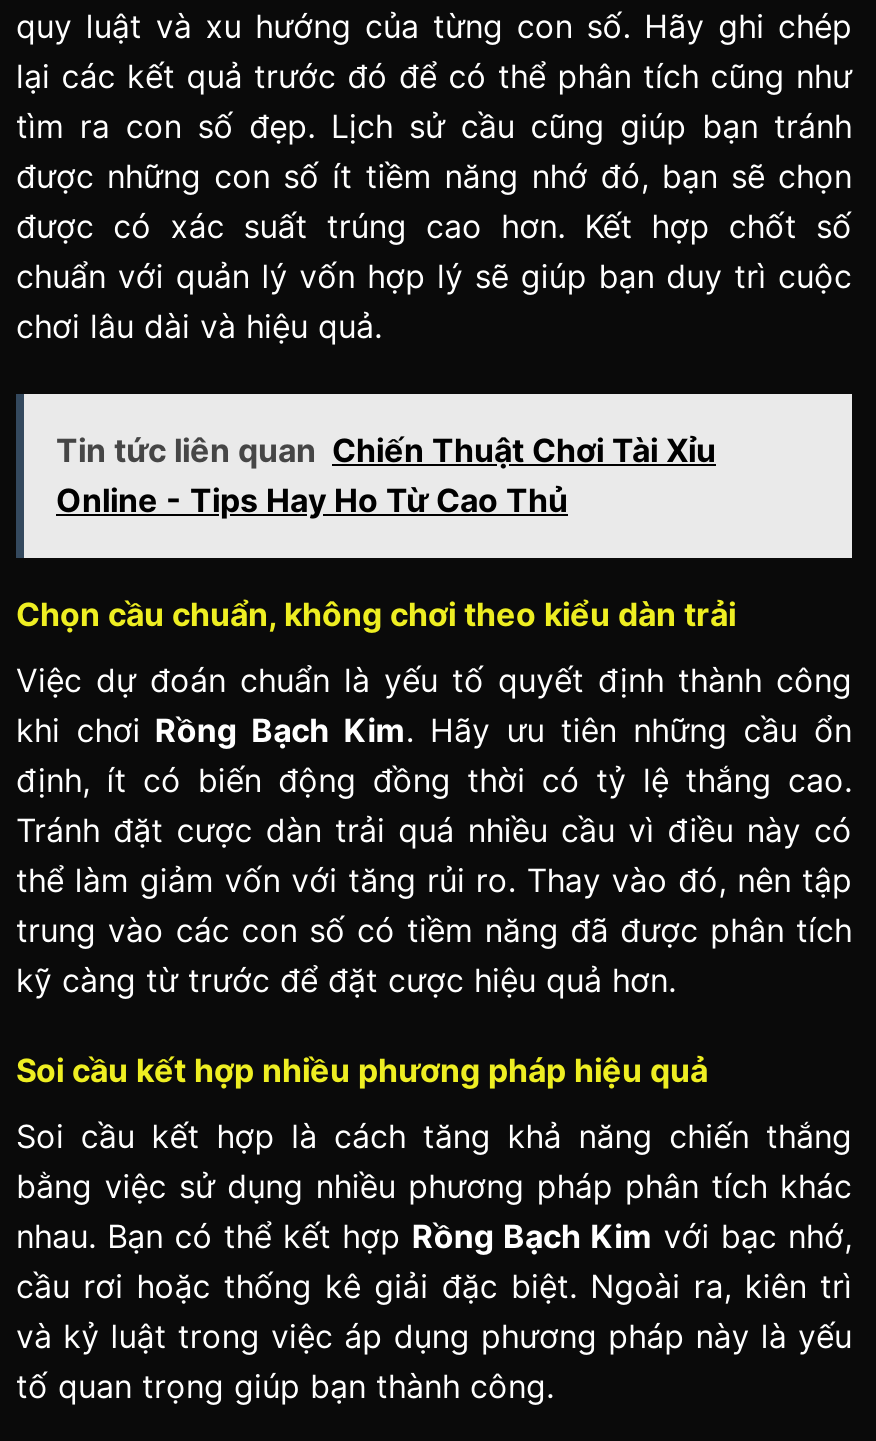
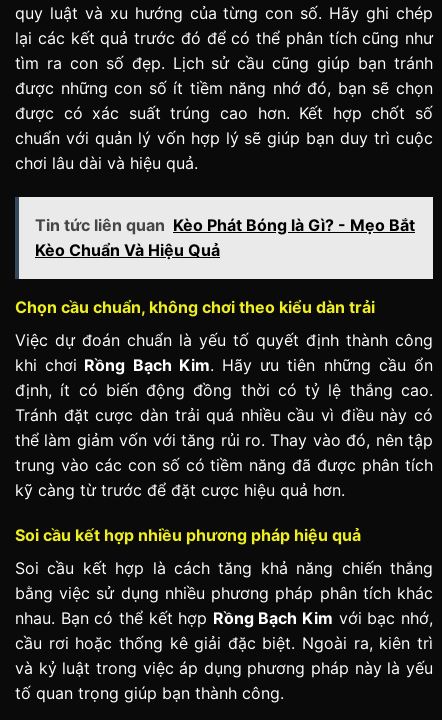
[56,429,716,519] Tin tức liên quan Chiến Thuật Chơi Tài Xỉu | Online - Tips Hay Ho Từ Cao Thủ -> [35,214,415,259] Tin tức liên quan Kèo Phát Bóng là Gì? - Mẹo Bắt | Kèo Chuẩn Và Hiệu Quả

